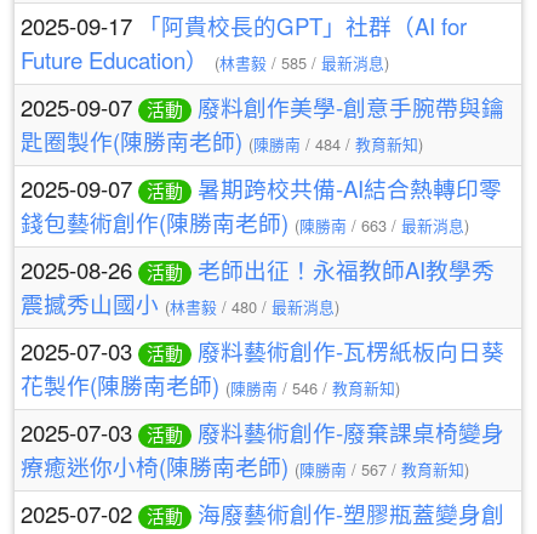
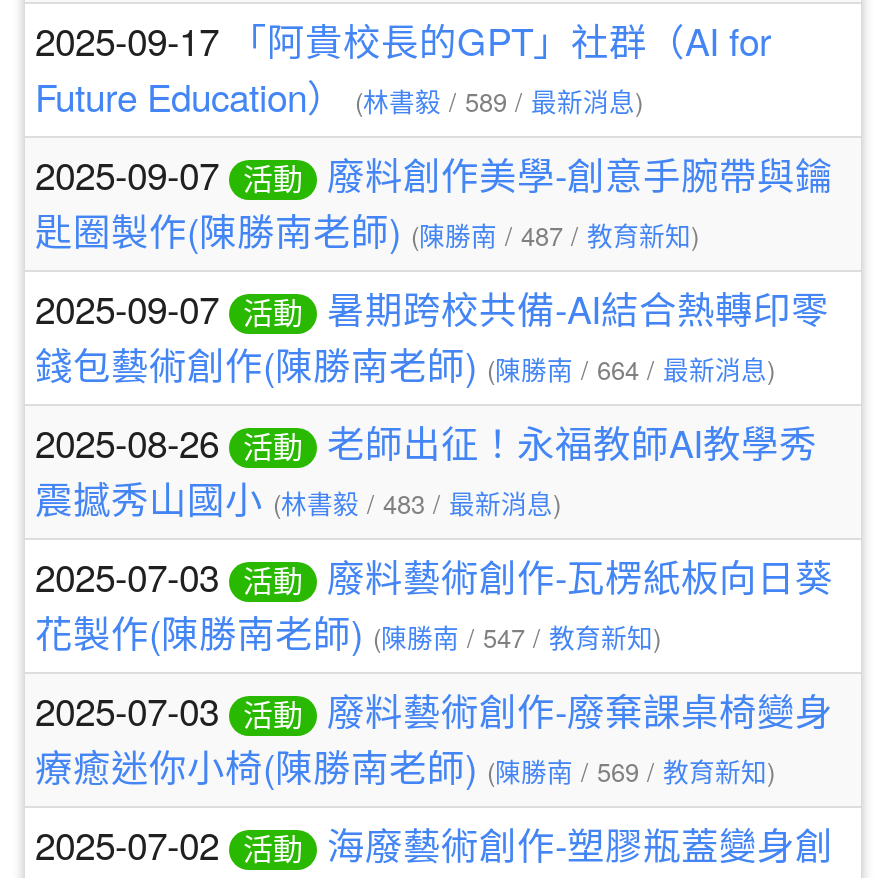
[21,50,389,74] Future Education） (林書毅/ 585 /最新消息) -> [35,80,643,120] Future Education） (林書毅/ 589 /最新消息)
[21,131,423,155] 匙圈製作(陳勝南老師) (陳勝南/ 484 /教育新知) -> [35,214,699,254] 匙圈製作(陳勝南老師) (陳勝南/ 487 /教育新知)
[21,212,469,237] 錢包藝術創作(陳勝南老師) (陳勝南/ 663 /最新消息) -> [35,348,775,388] 錢包藝術創作(陳勝南老師) (陳勝南/ 664 /最新消息)
[21,294,339,318] 震撼秀山國小 (林書毅/ 480 /最新消息) -> [35,482,561,522] 震撼秀山國小 (林書毅/ 483 /最新消息)
[21,375,400,399] 花製作(陳勝南老師) (陳勝南/ 546 /教育新知) -> [35,616,661,656] 花製作(陳勝南老師) (陳勝南/ 547 /教育新知)
[21,456,469,481] 療癒迷你小椅(陳勝南老師) (陳勝南/ 567 /教育新知) -> [35,750,775,790] 療癒迷你小椅(陳勝南老師) (陳勝南/ 569 /教育新知)

